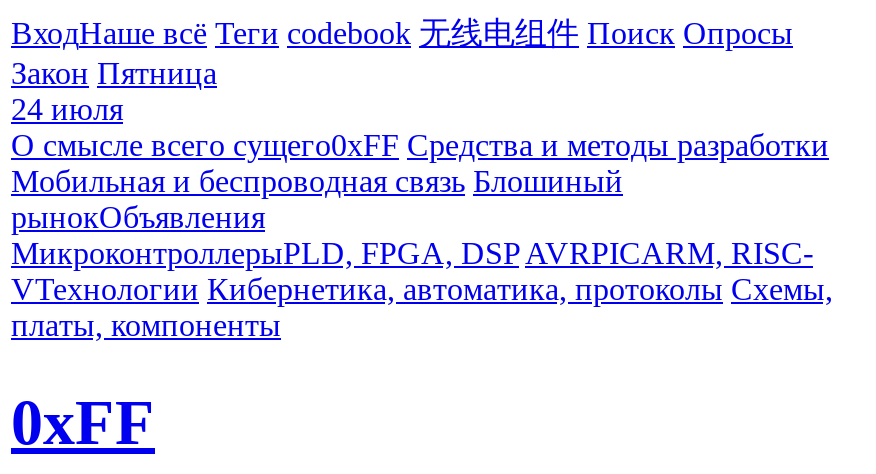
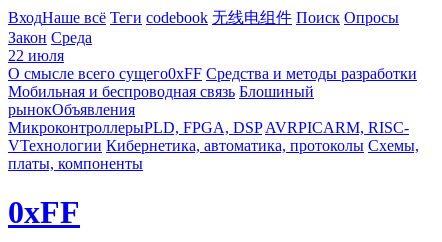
[11,56,217,90] Закон Пятница -> [8,29,92,46] Закон Среда
[11,92,123,126] 24 июля -> [8,47,64,64] 22 июля

